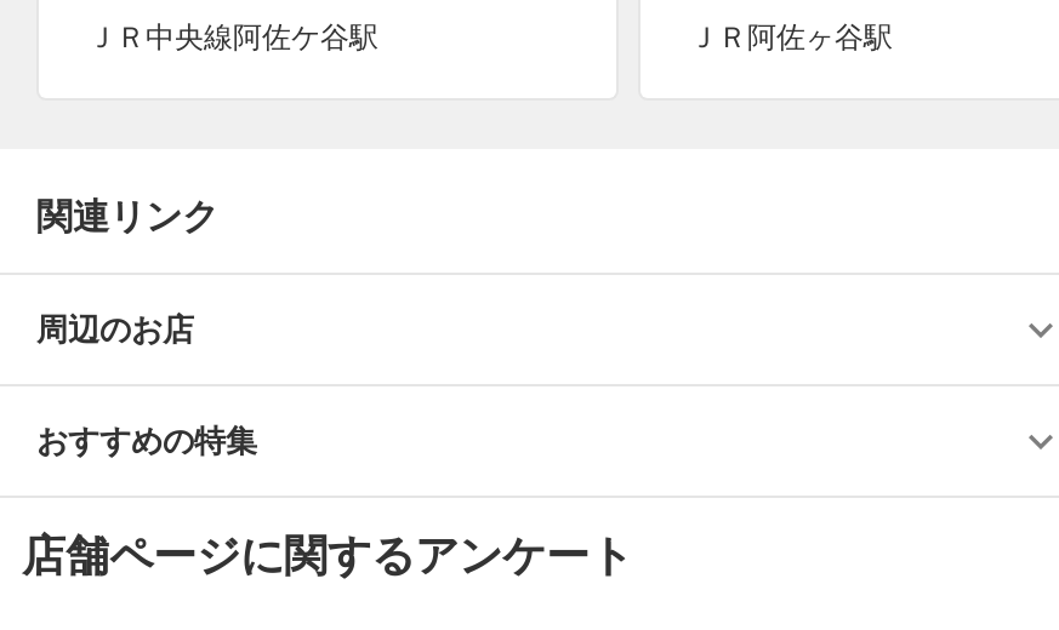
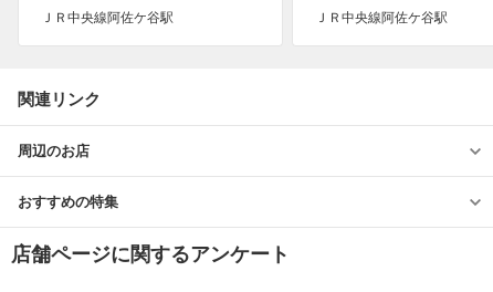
[689,21,893,55] ＪＲ阿佐ヶ谷駅 -> [315,10,448,25] ＪＲ中央線阿佐ケ谷駅

